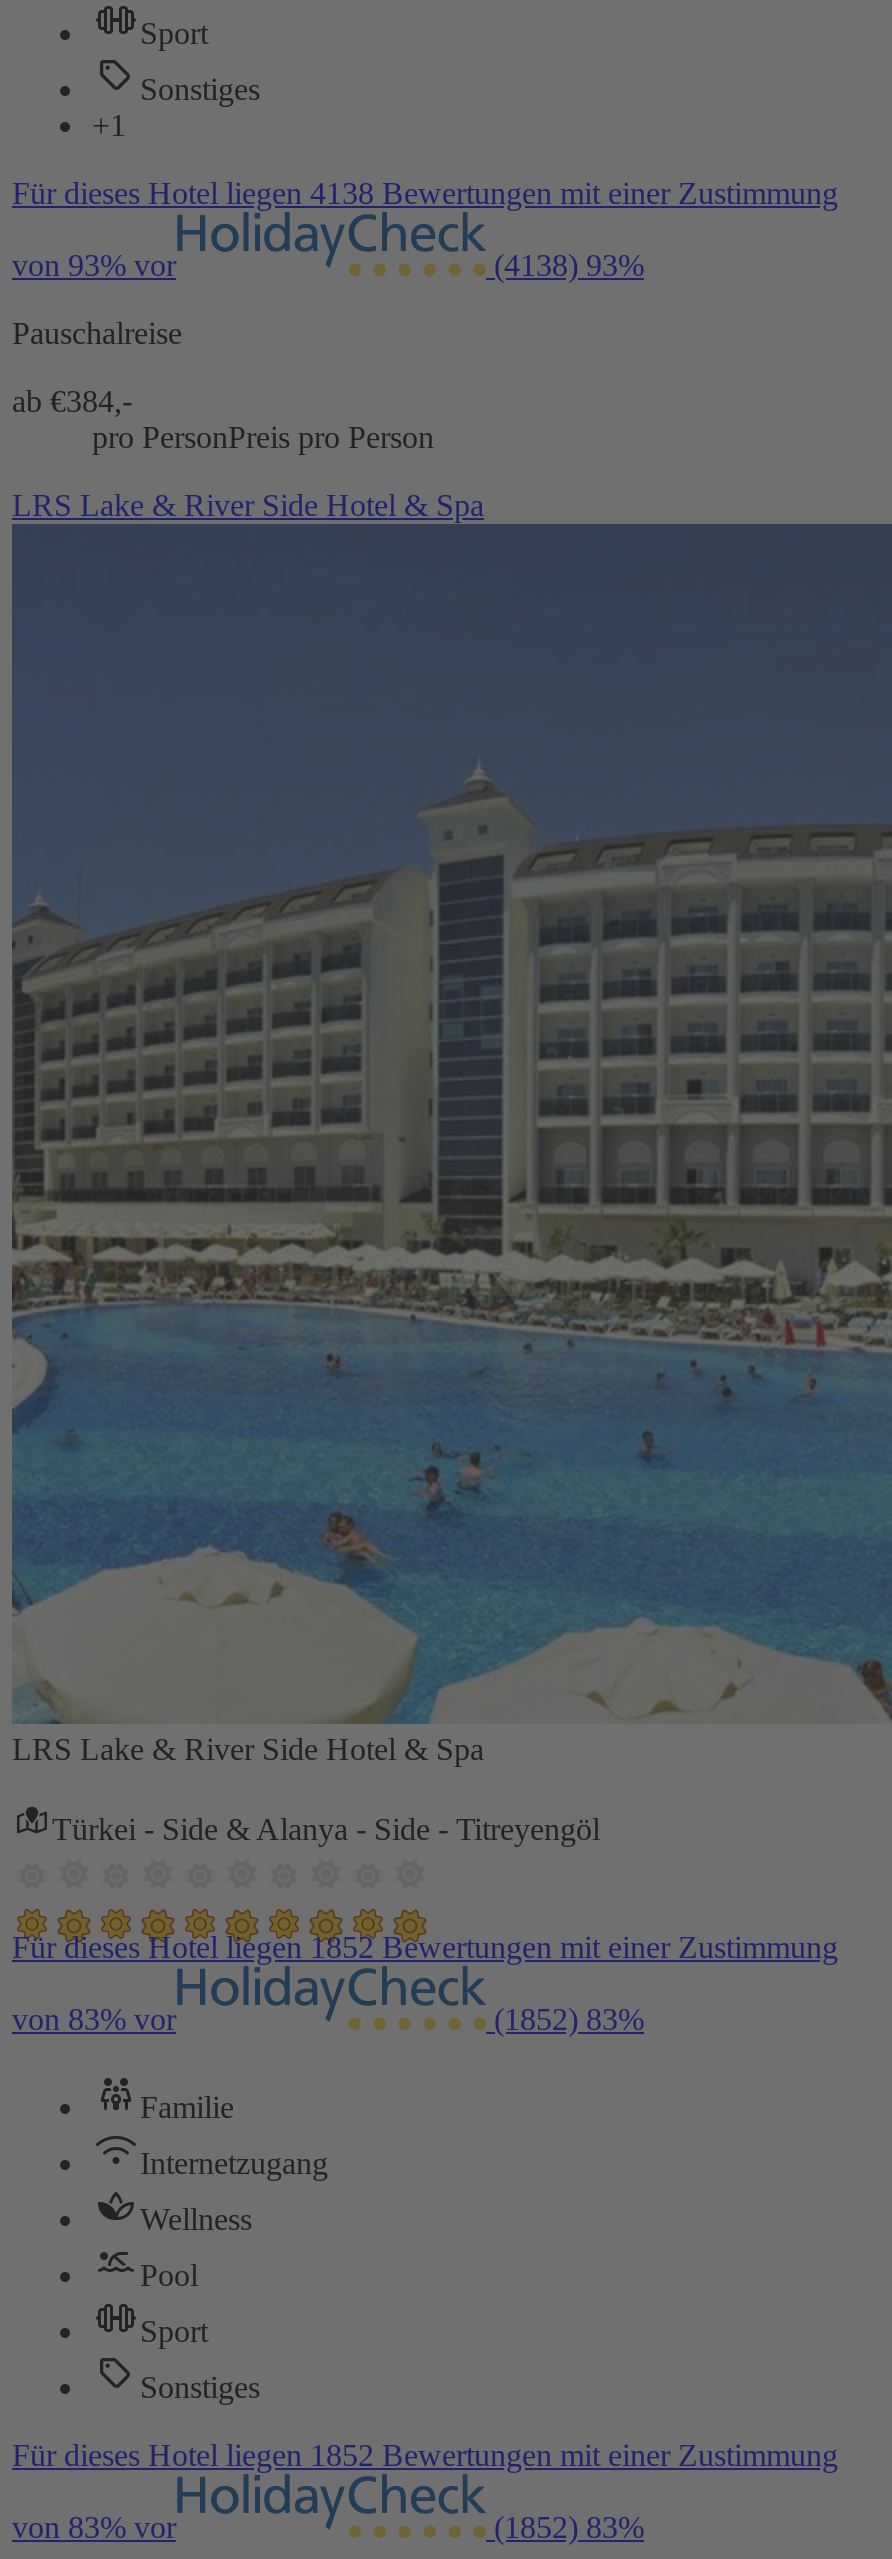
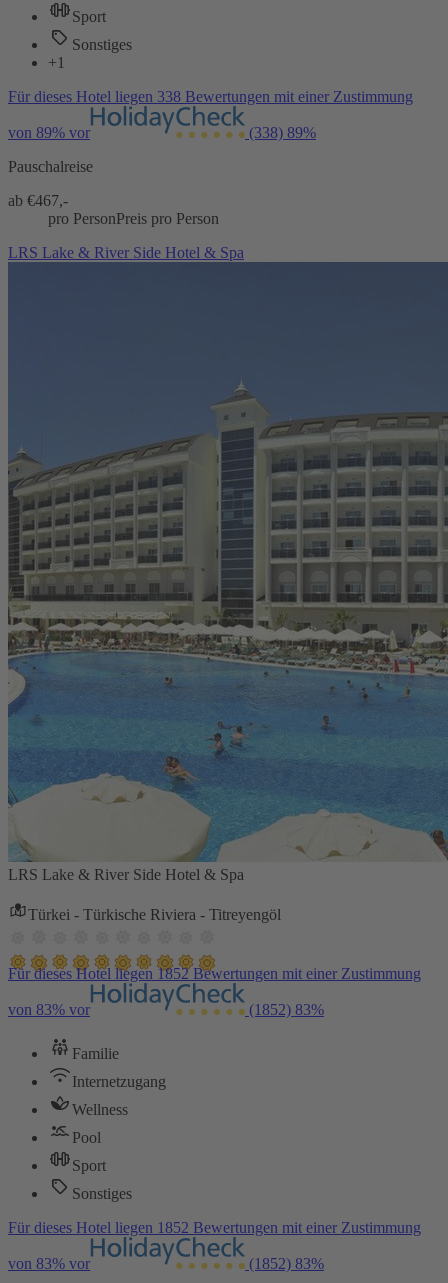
[12,176,838,210] Für dieses Hotel liegen 4138 Bewertungen mit einer Zustimmung -> [8,88,413,105] Für dieses Hotel liegen 338 Bewertungen mit einer Zustimmung
[12,248,176,282] von 93% vor -> [8,124,90,141] von 89% vor
[486,248,644,282] (4138) 93% -> [245,124,316,141] (338) 89%
[12,384,132,418] ab €384,- -> [8,192,68,209] ab €467,-
[52,1812,600,1846] Türkei - Side & Alanya - Side - Titreyengöl -> [28,906,281,923] Türkei - Türkische Riviera - Titreyengöl

